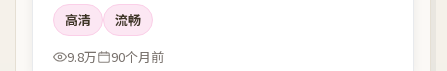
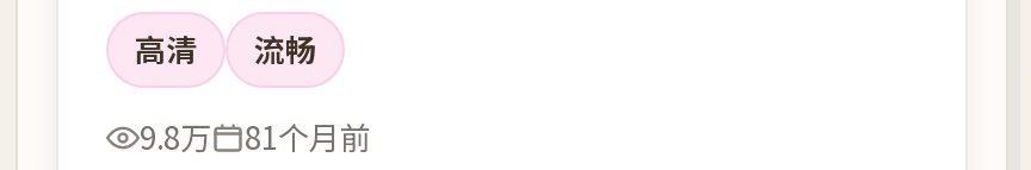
[67,47,164,66] 9.8万 90个月前 -> [140,114,371,159] 9.8万 81个月前

